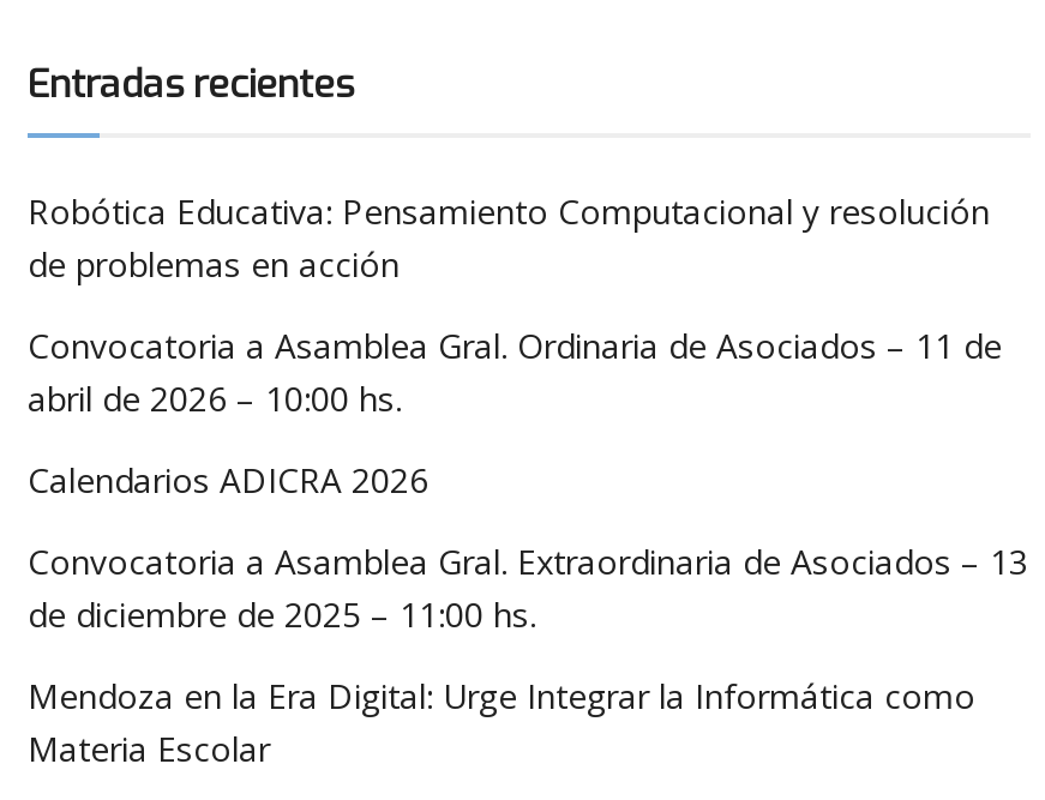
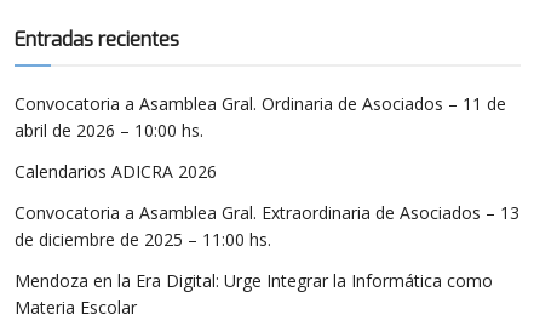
[28,188,990,287] Robótica Educativa: Pensamiento Computacional y resolución | de problemas en acción -> none

